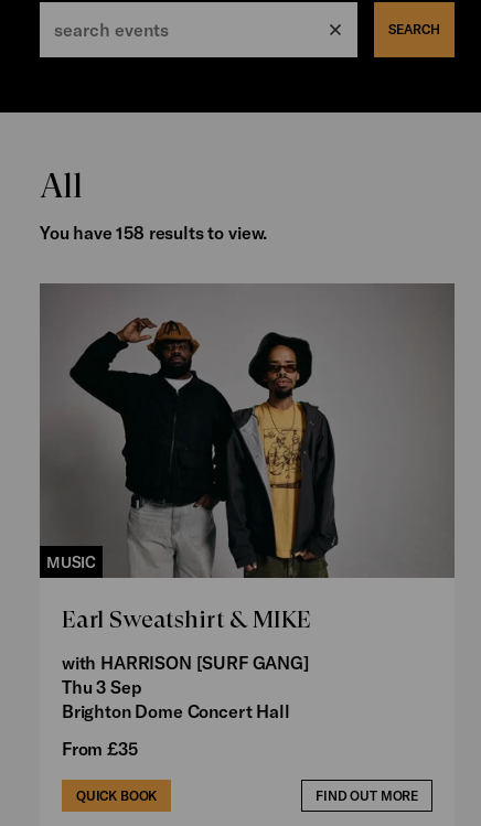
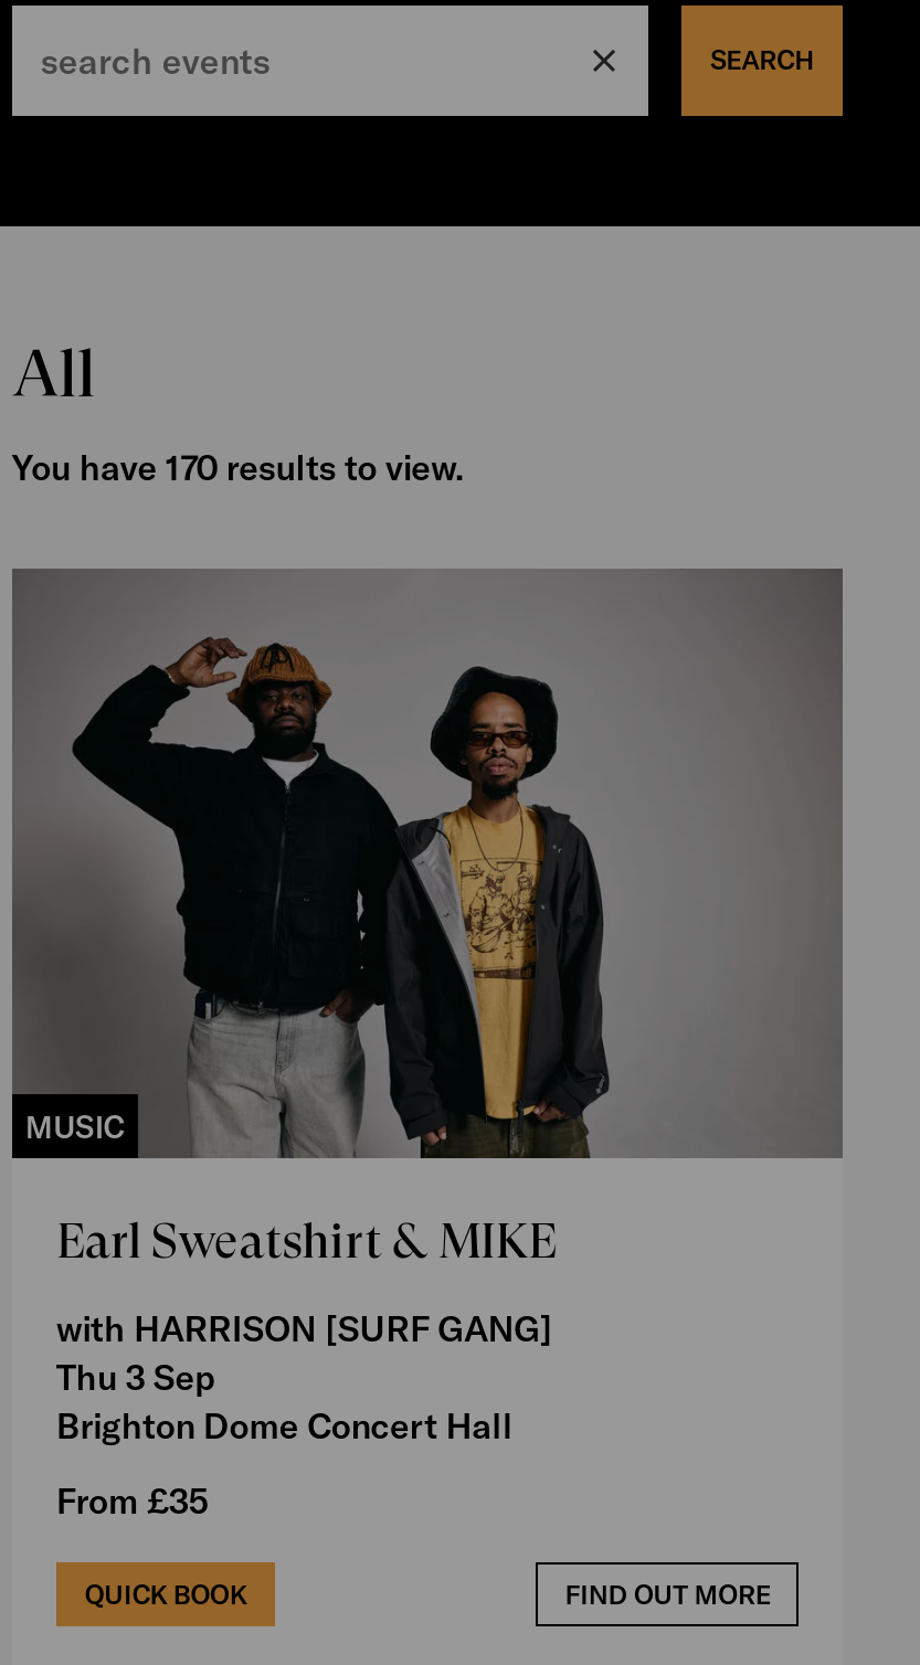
[39,221,267,242] You have 158 results to view. -> [12,445,463,486] You have 170 results to view.

